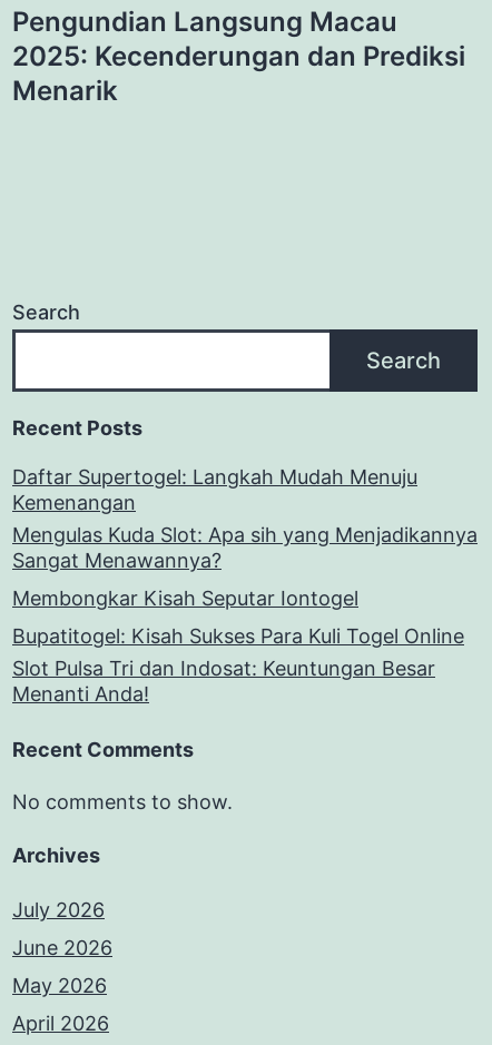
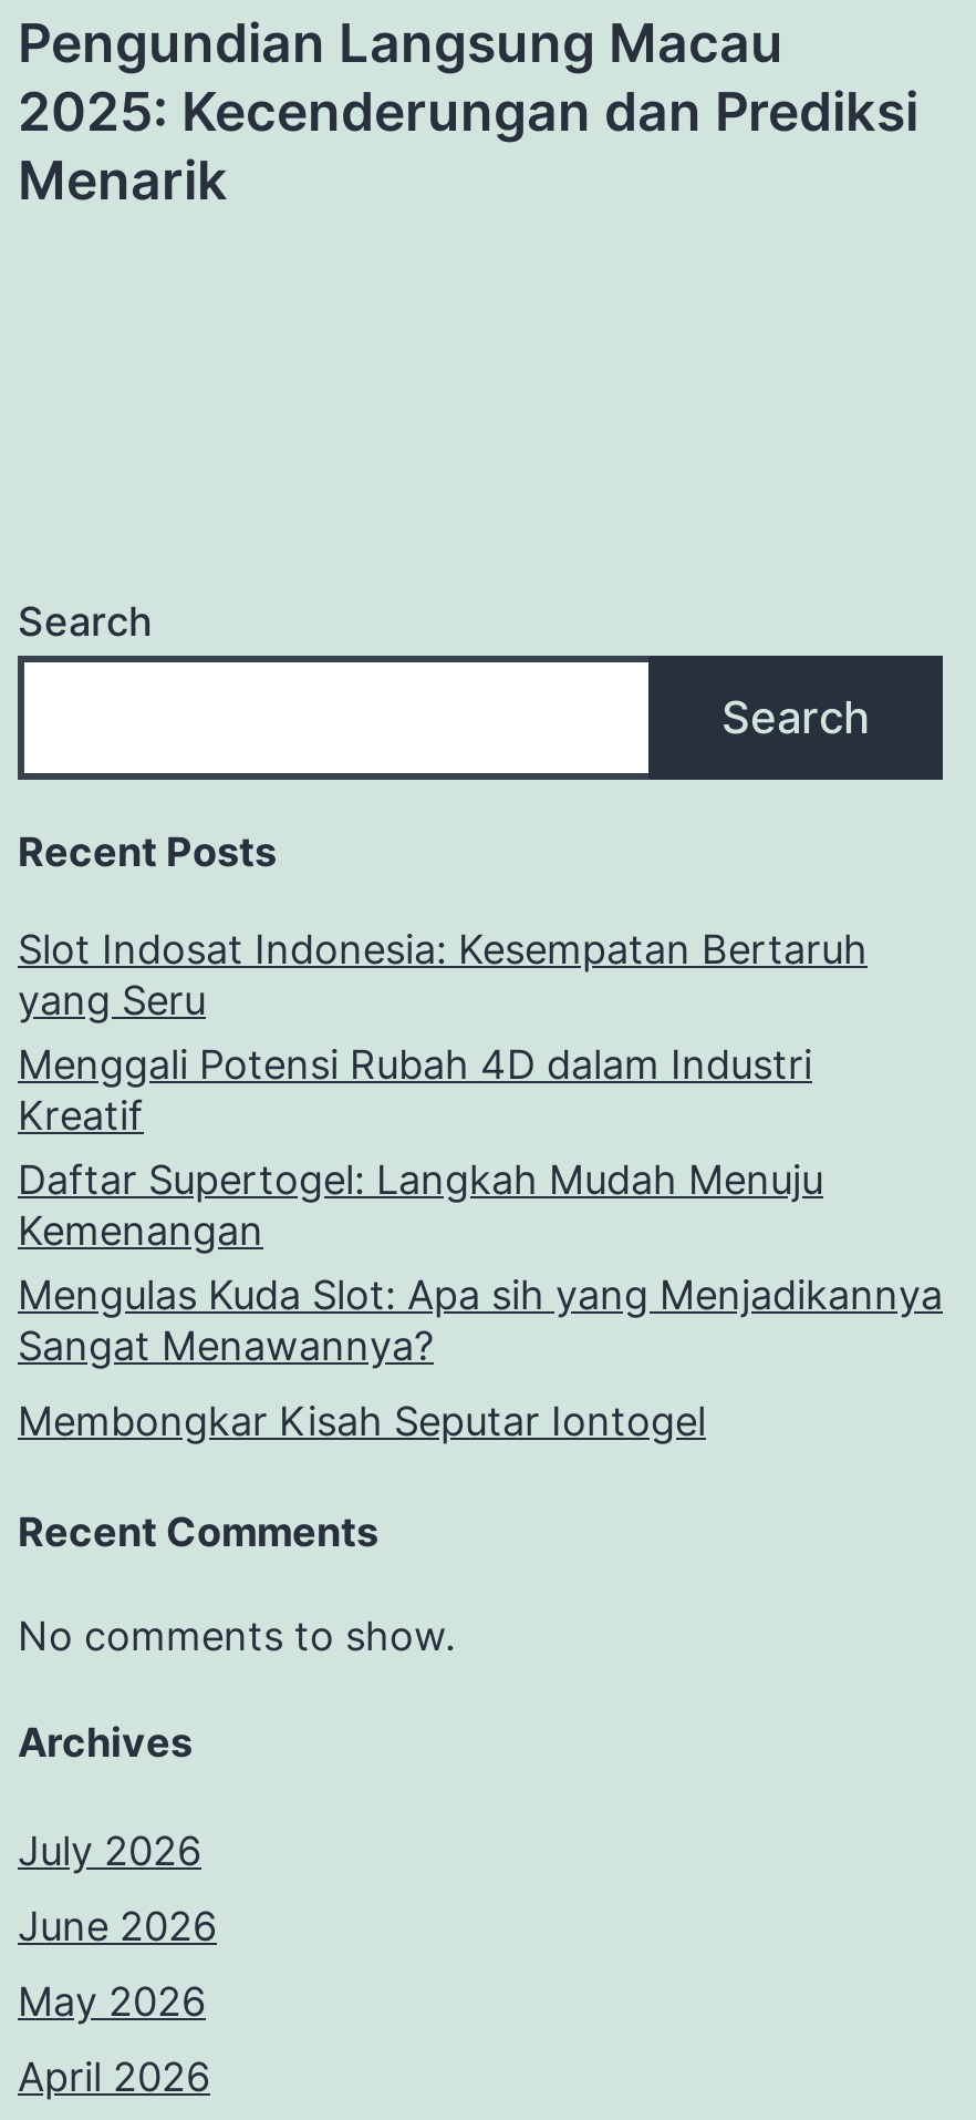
none -> [18,927,868,1140] Slot Indosat Indonesia: Kesempatan Bertaruh | yang Seru | Menggali Potensi Rubah 4D dalam Industri | Kreatif
moved [12,466,478,610] -> [18,1157,943,1445]: Daftar Supertogel: Langkah Mudah Menuju | Kemenangan | Mengulas Kuda Slot: Apa sih yang Menjadikannya | Sangat Menawannya? | Membongkar Kisah Seputar Iontogel
[12,625,464,706] Bupatitogel: Kisah Sukses Para Kuli Togel Online | Slot Pulsa Tri dan Indosat: Keuntungan Besar | Menanti Anda! -> none

